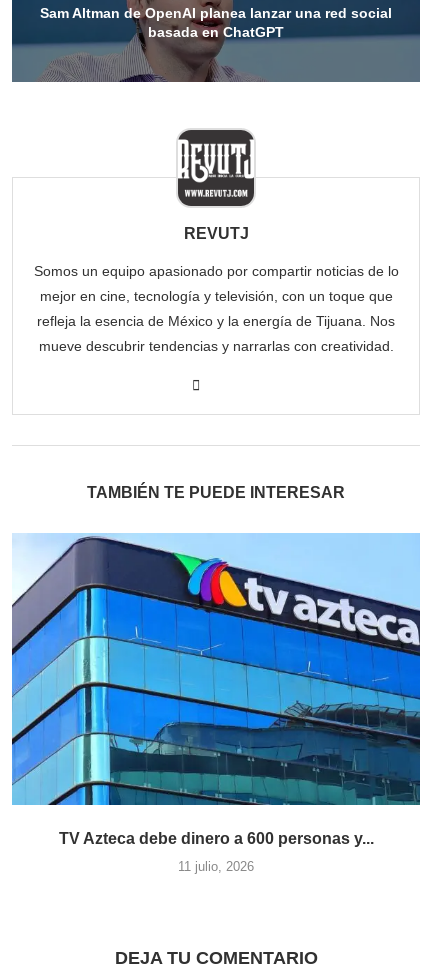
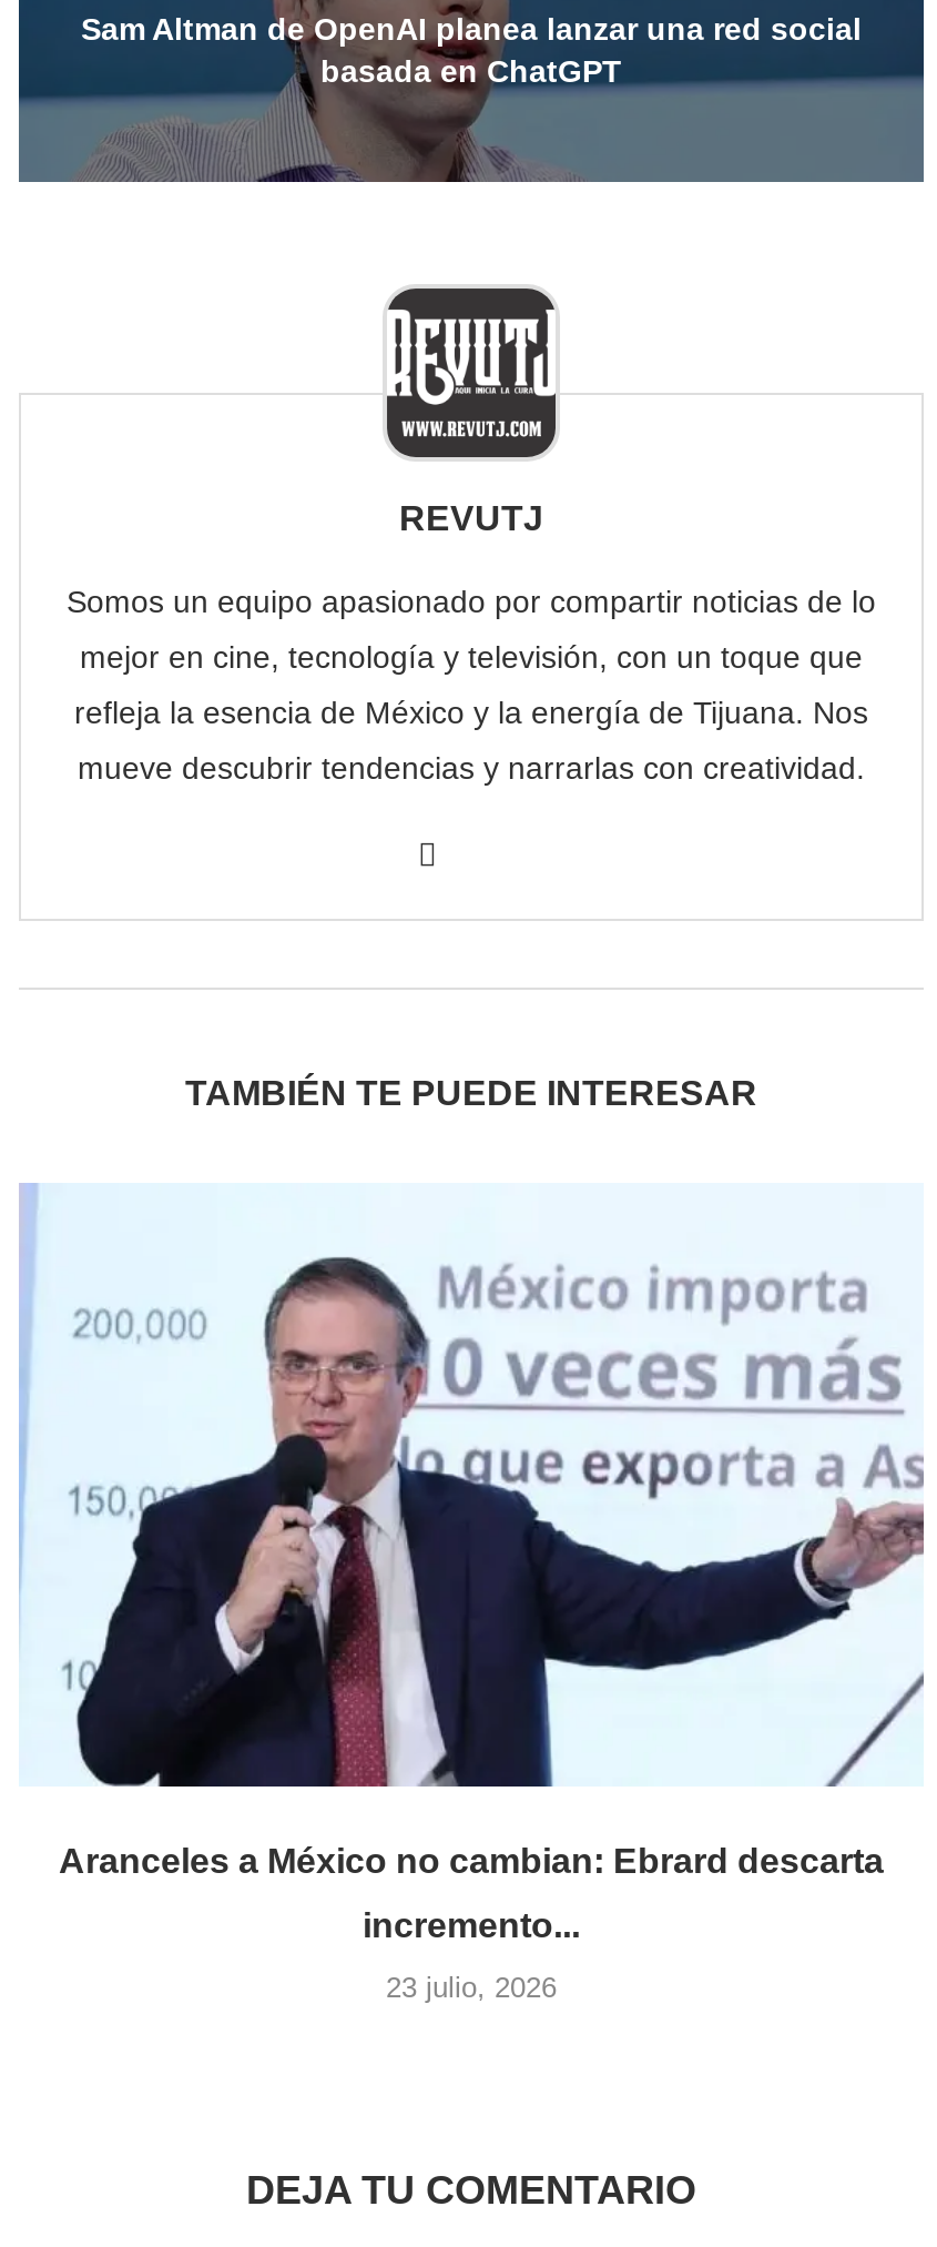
[11,533,421,874] [image] | TV Azteca debe dinero a 600 personas y... | 11 julio, 2026 -> [19,1187,926,2004] [image] | Aranceles a México no cambian: Ebrard descarta | incremento... | 23 julio, 2026

